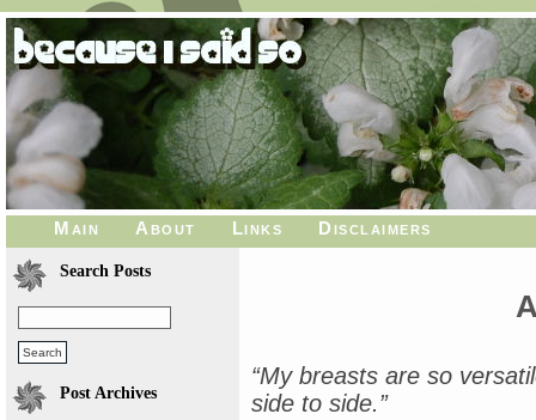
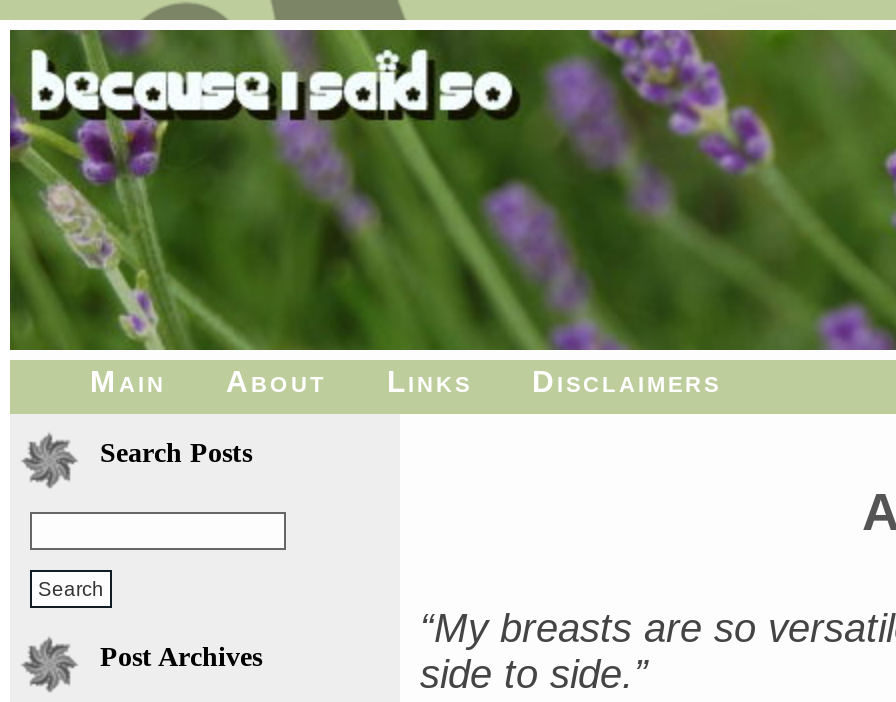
[6,17,532,211] [image] -> [8,28,890,352] [image]

